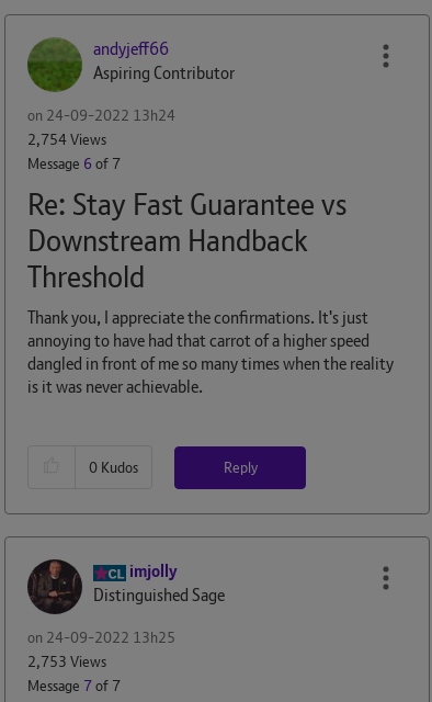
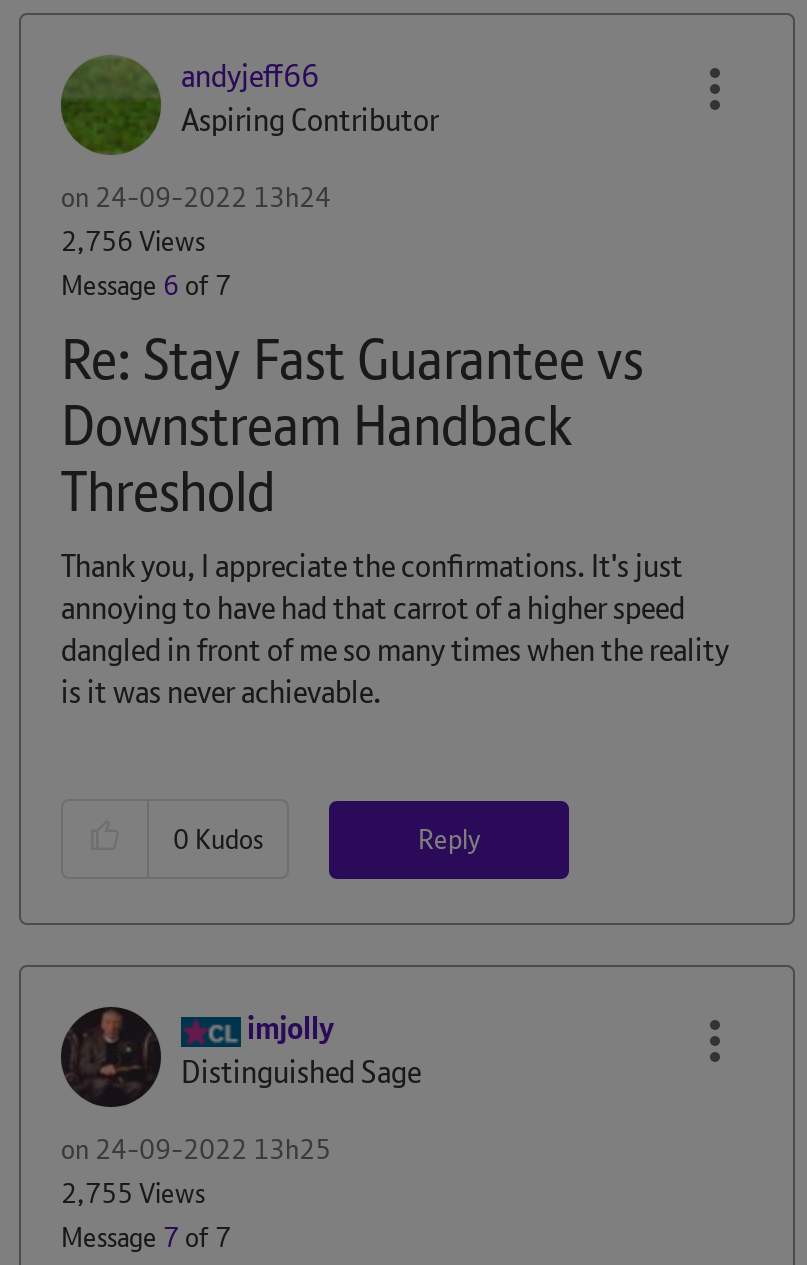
[27,129,106,149] 2,754 Views -> [61,222,205,258] 2,756 Views
[27,652,106,672] 2,753 Views -> [61,1175,205,1211] 2,755 Views

